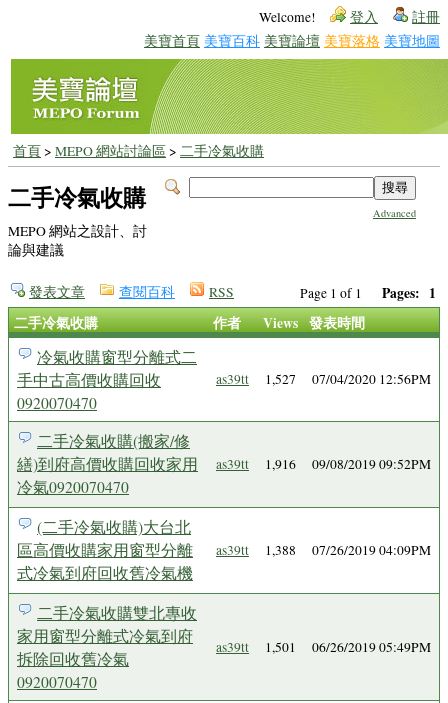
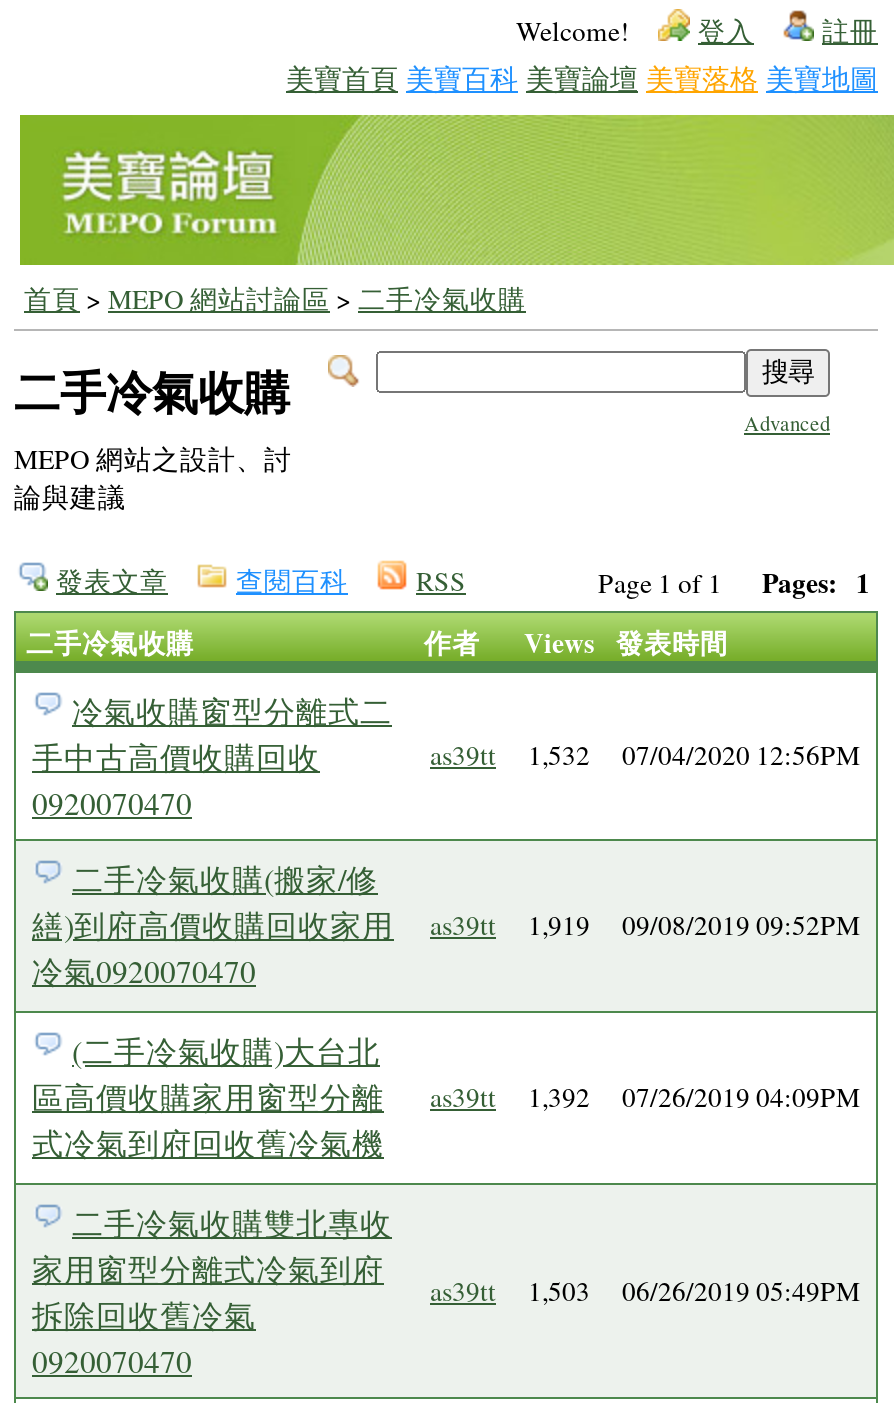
[216,370,431,388] as39tt 1,527 07/04/2020 12:56PM -> [430,737,860,773] as39tt 1,532 07/04/2020 12:56PM
[17,453,431,474] 繕)到府高價收購回收家用 as39tt 1,916 09/08/2019 09:52PM -> [32,903,860,945] 繕)到府高價收購回收家用 as39tt 1,919 09/08/2019 09:52PM
[17,539,431,560] 區高價收購家用窗型分離 as39tt 1,388 07/26/2019 04:09PM -> [32,1075,860,1117] 區高價收購家用窗型分離 as39tt 1,392 07/26/2019 04:09PM
[216,638,431,656] as39tt 1,501 06/26/2019 05:49PM -> [430,1273,860,1309] as39tt 1,503 06/26/2019 05:49PM

